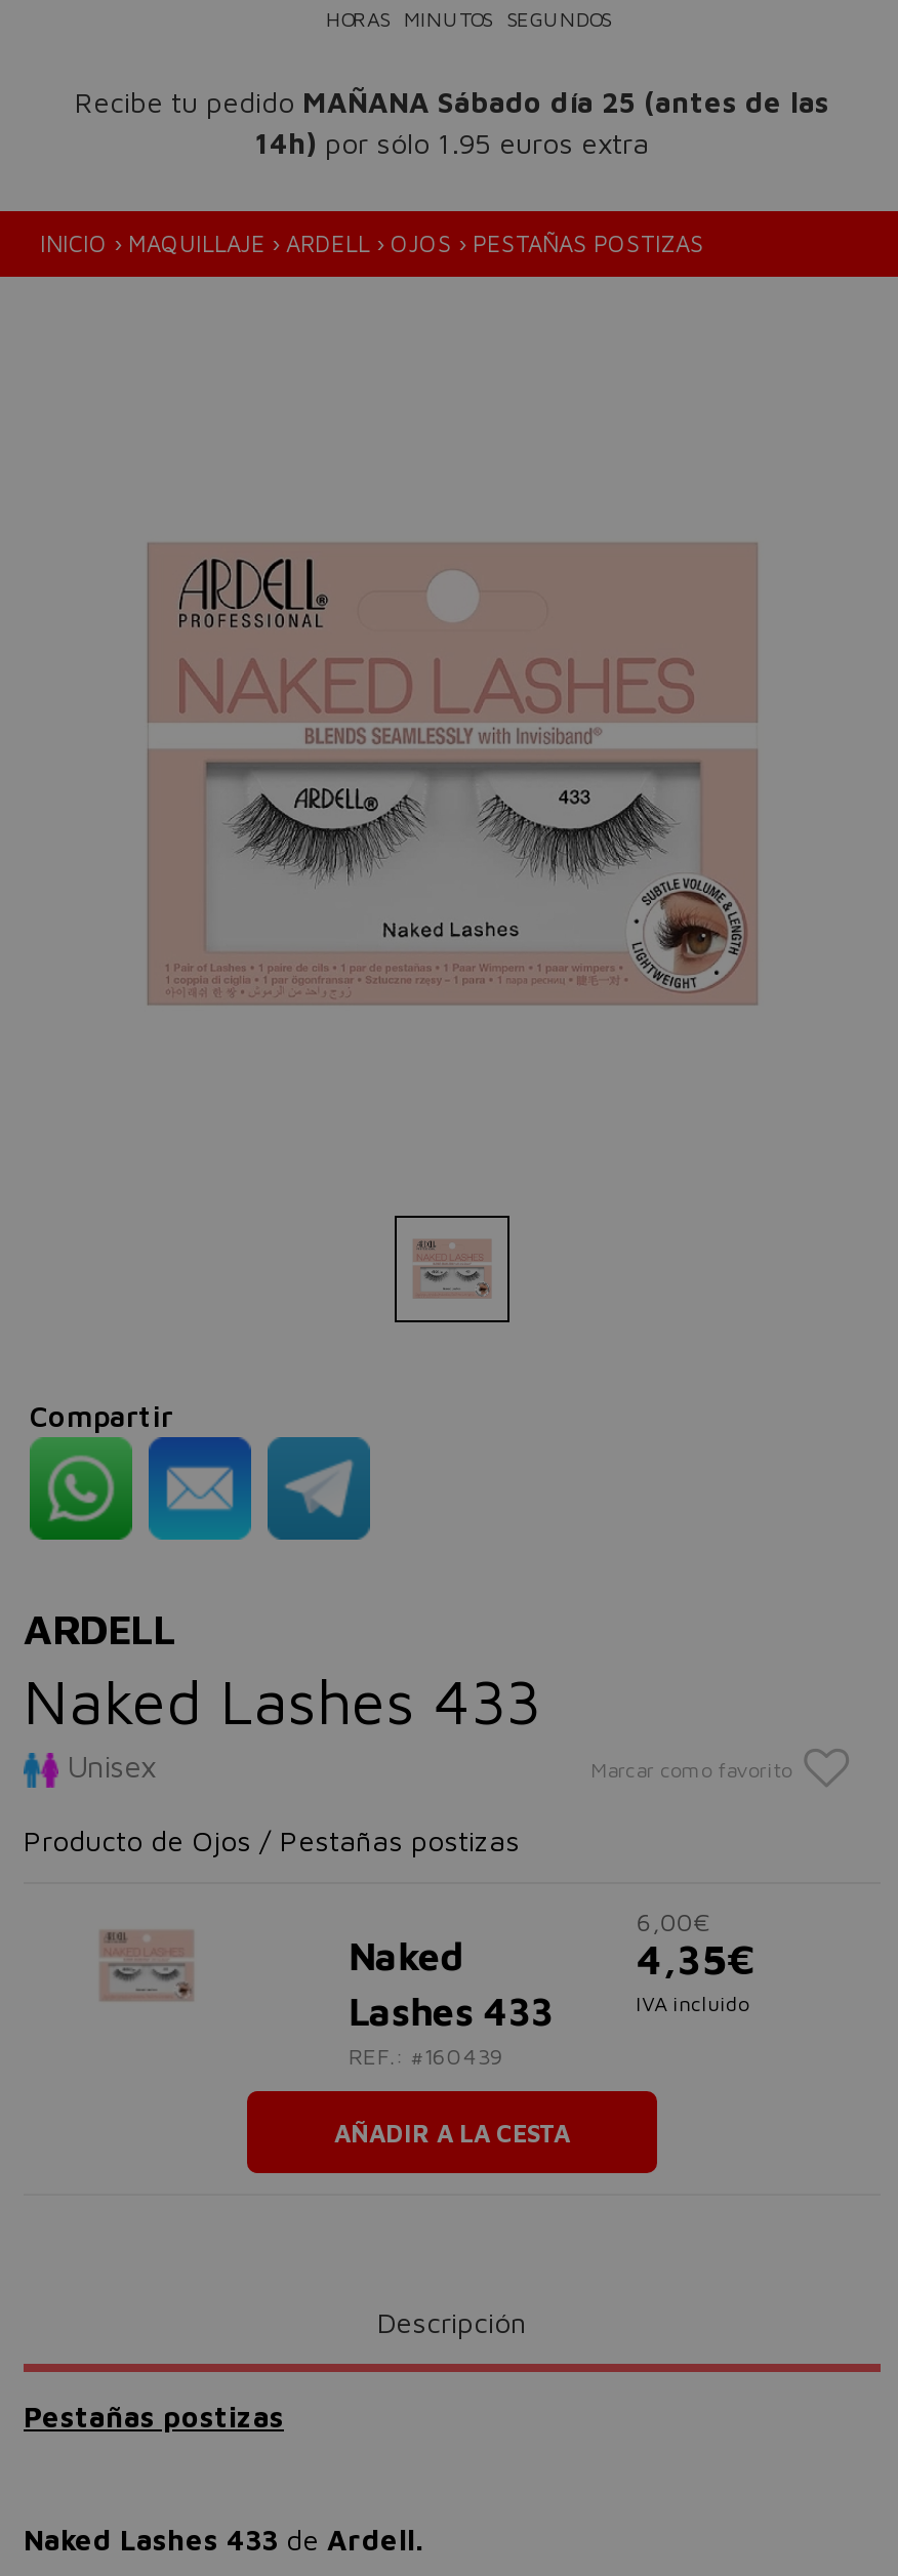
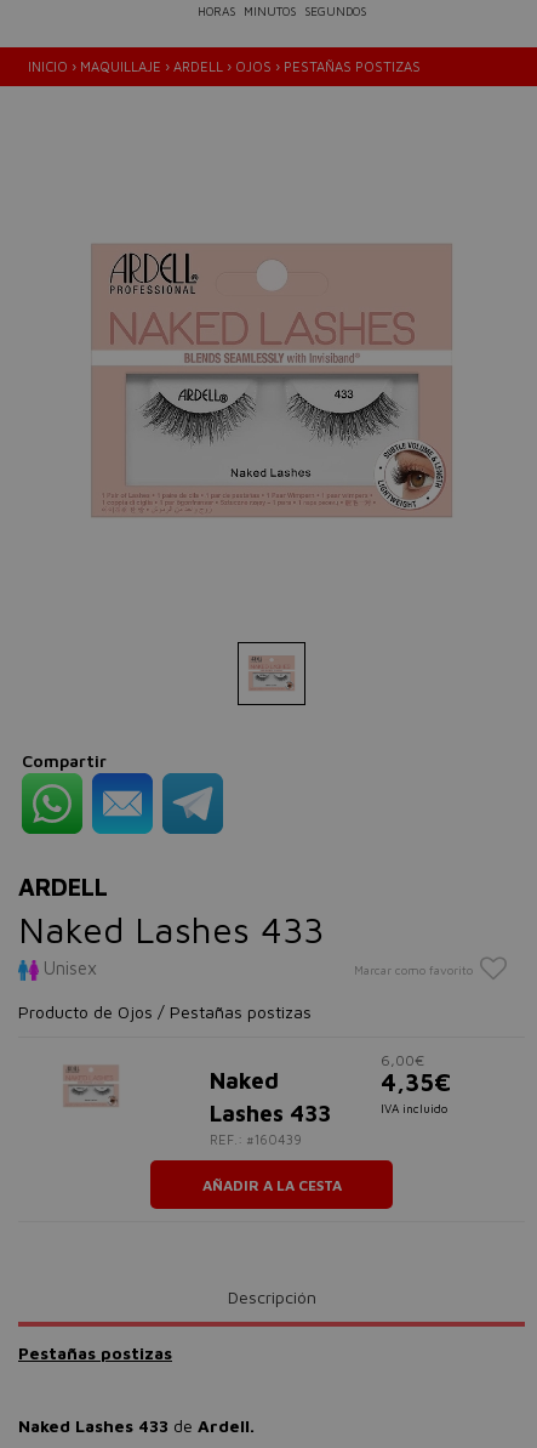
[75,84,829,160] Recibe tu pedido MAÑANA Sábado día 25 (antes de las | 14h) por sólo 1.95 euros extra -> none

